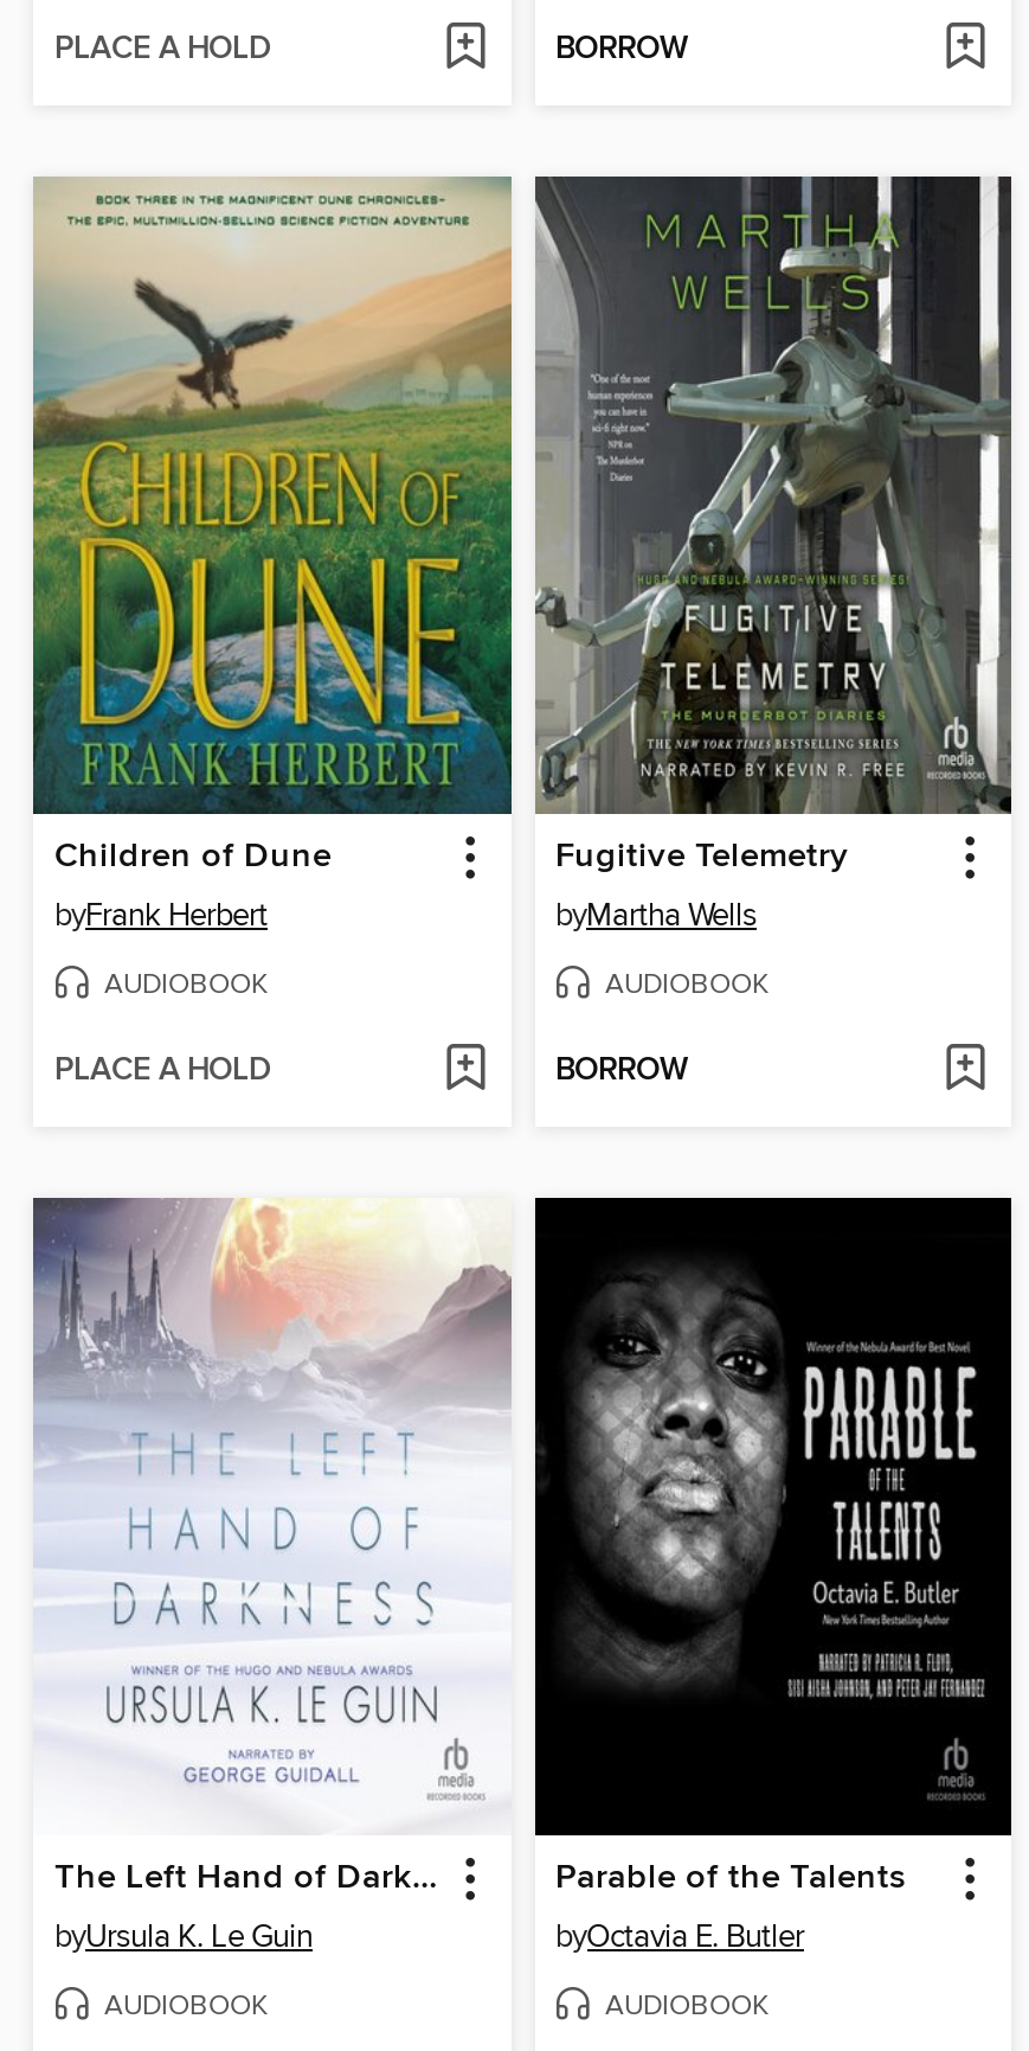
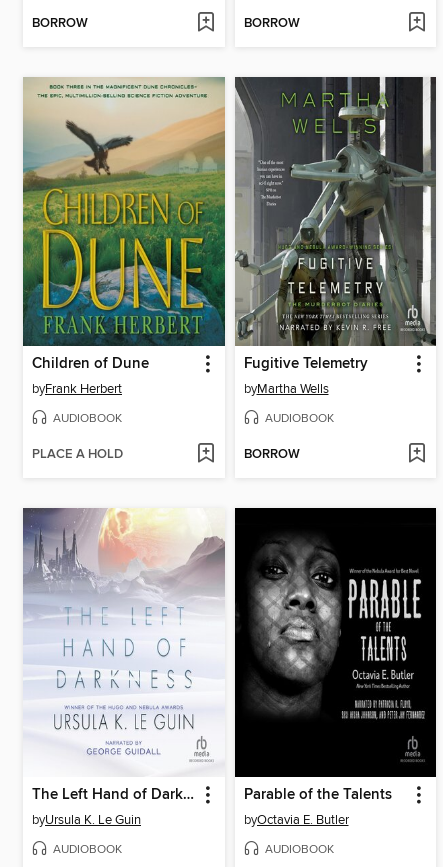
[54,29,270,70] PLACE A HOLD -> [32,15,88,32] BORROW

